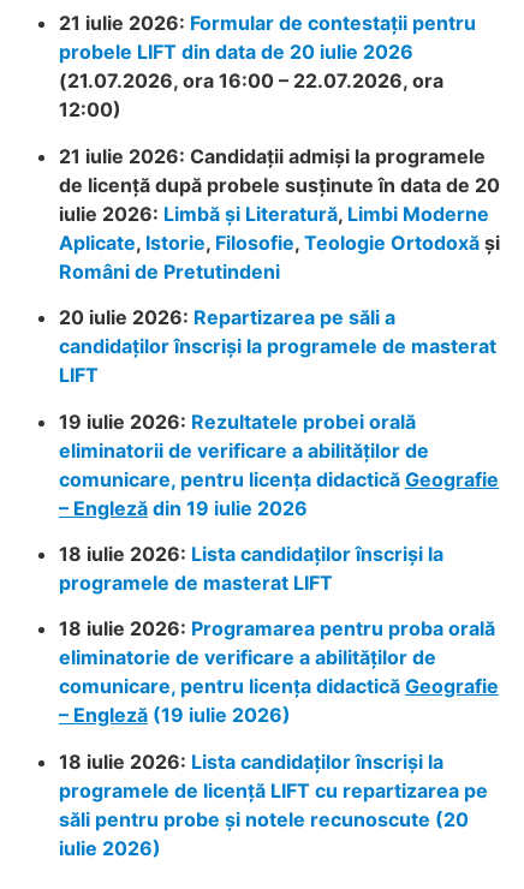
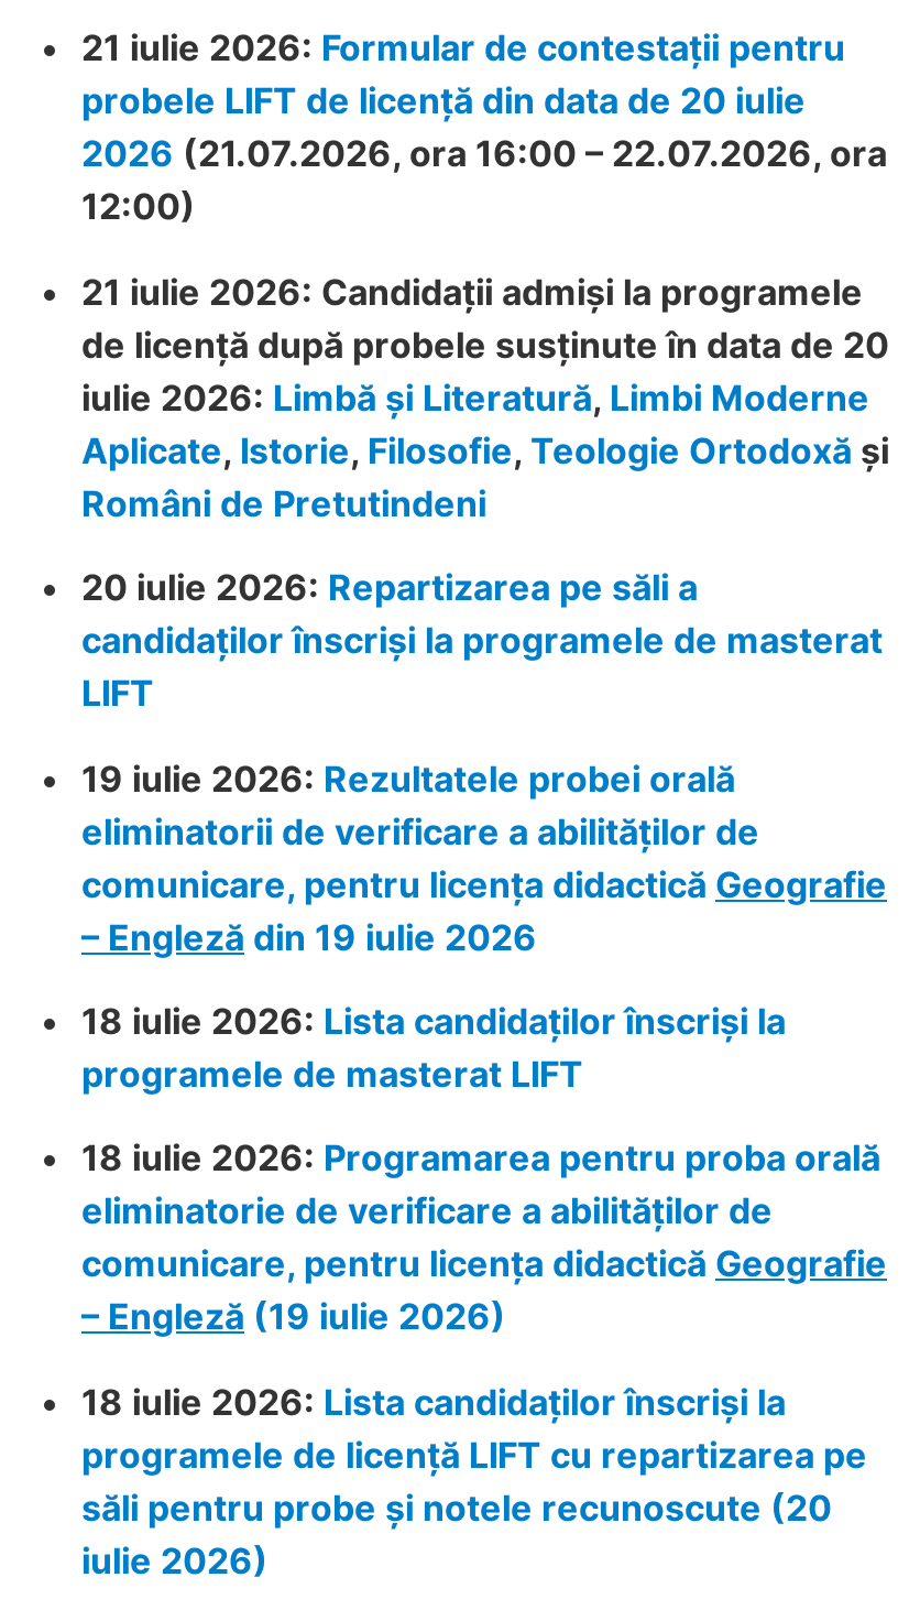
[59,40,443,93] probele LIFT din data de 20 iulie 2026 | (21.07.2026, ora 16:00 – 22.07.2026, ora -> [81,79,887,176] probele LIFT de licență din data de 20 iulie | 2026 (21.07.2026, ora 16:00 – 22.07.2026, ora

